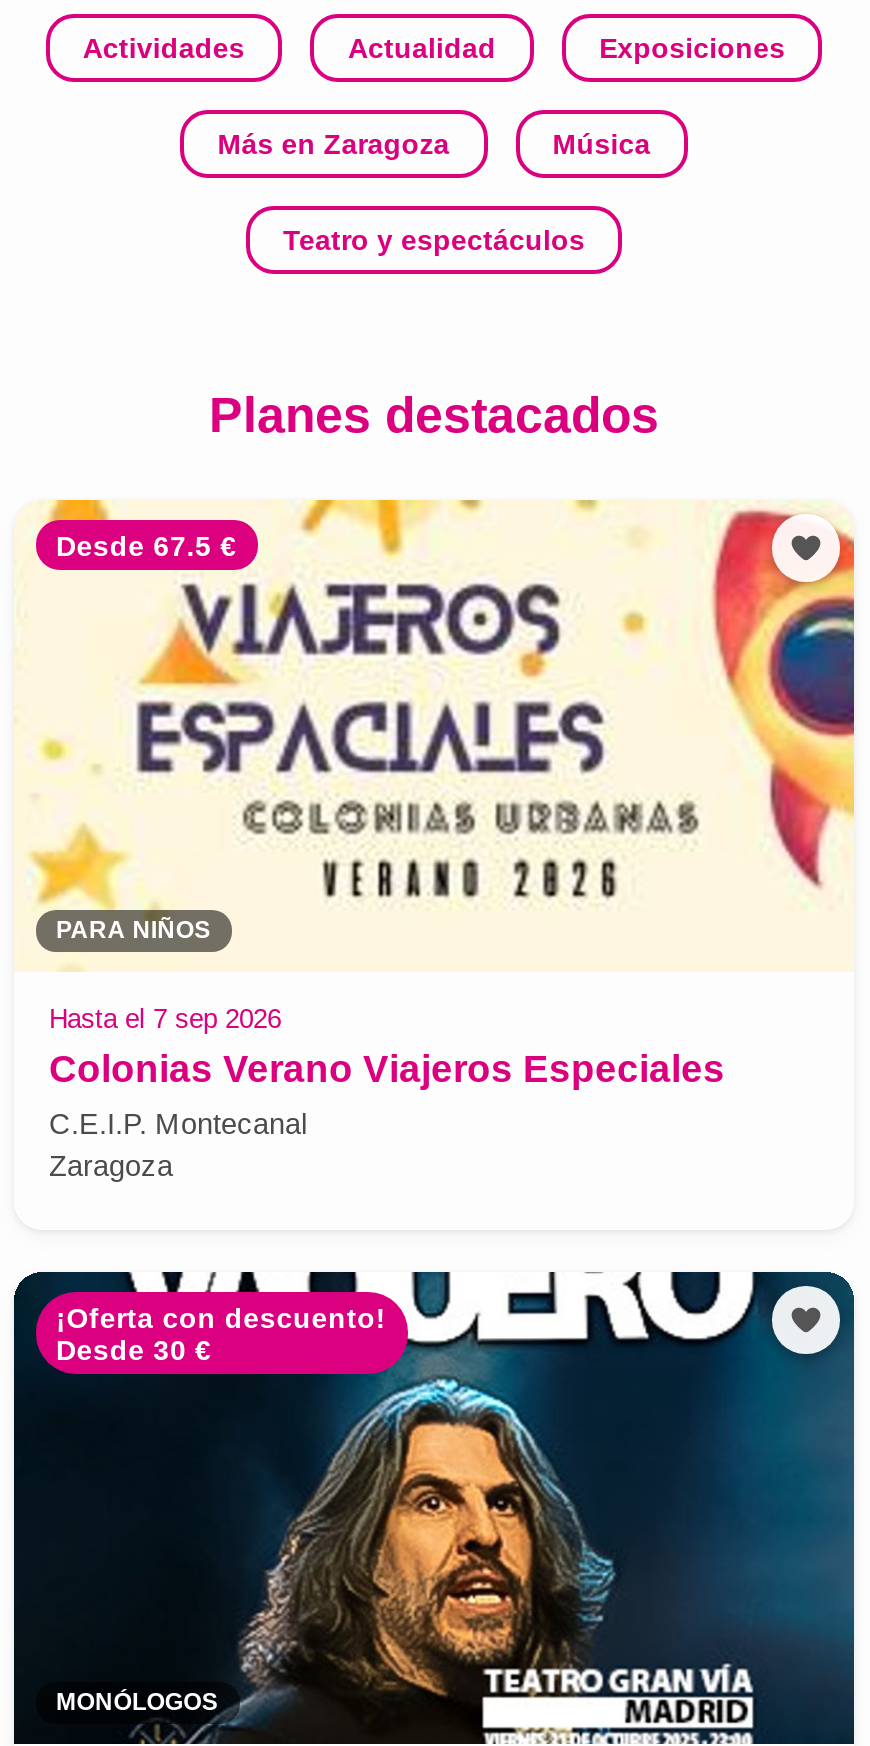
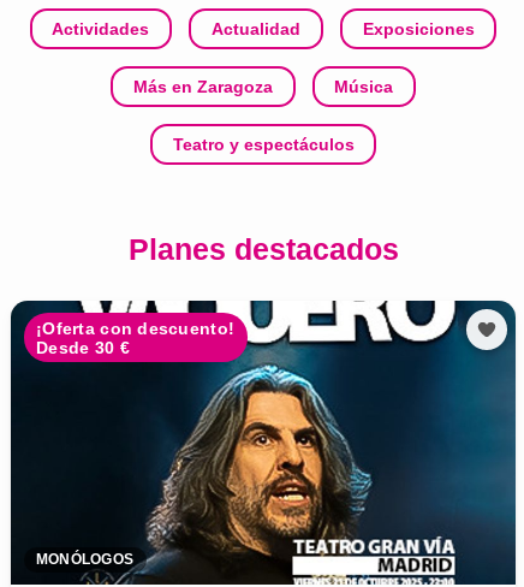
[14,498,856,972] [image] | Desde 67.5 € -> none
[49,916,725,1182] PARA NIÑOS | Hasta el 7 sep 2026 | Colonias Verano Viajeros Especiales | C.E.I.P. Montecanal | Zaragoza -> none

